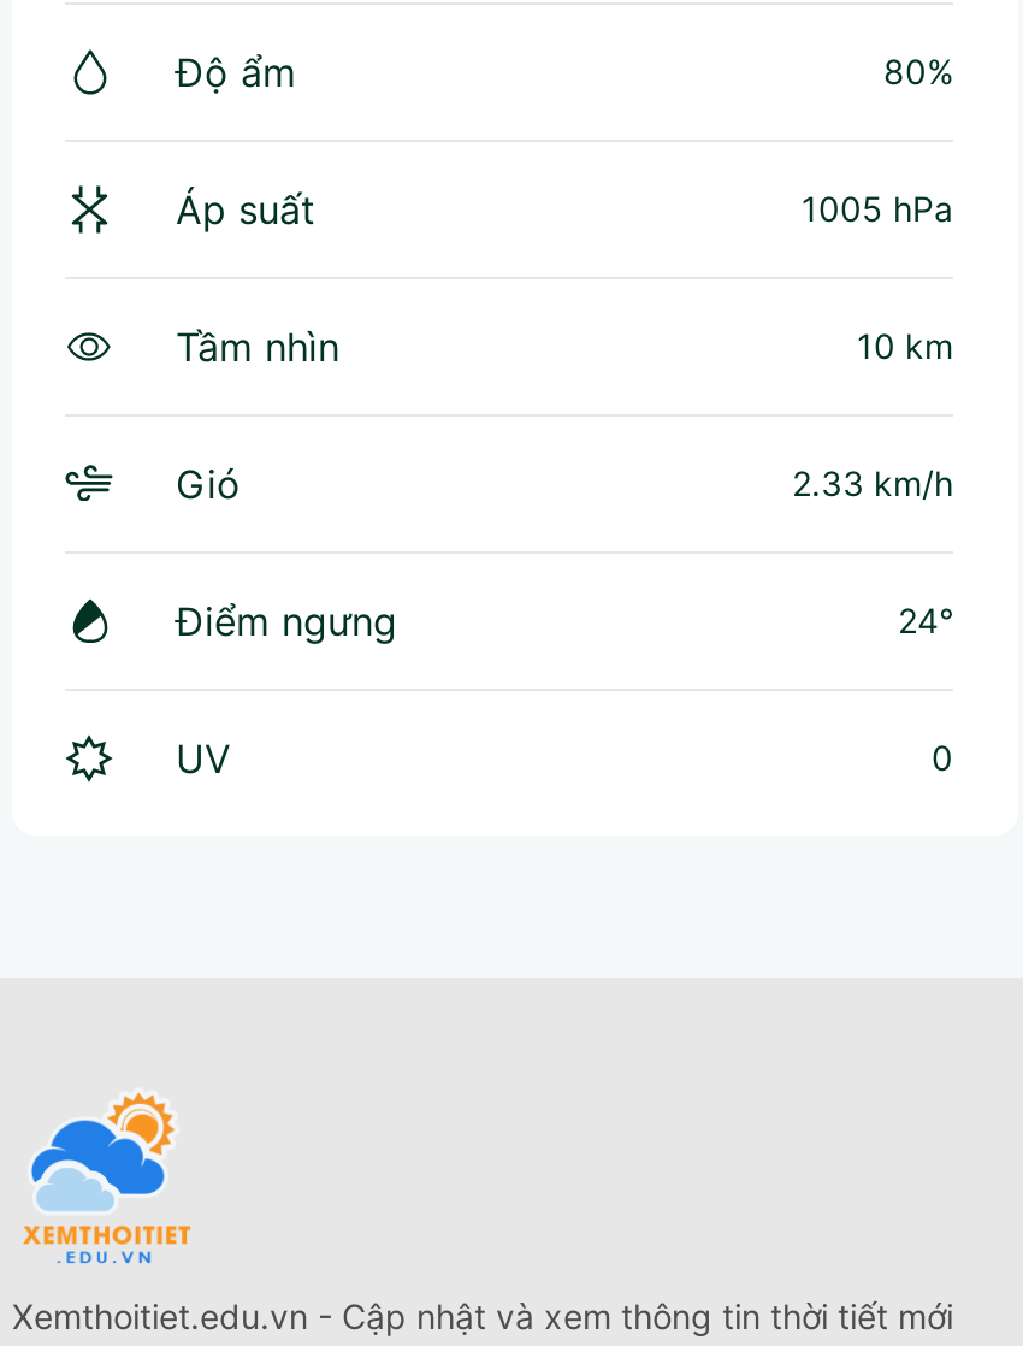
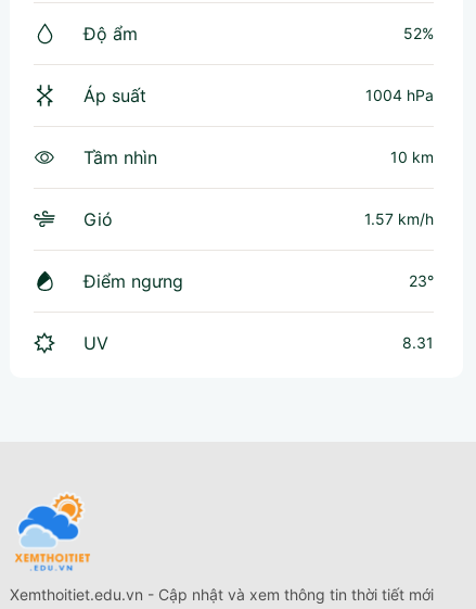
[883,50,953,91] 80% -> [403,23,434,42] 52%
[802,187,953,228] 1005 hPa -> [365,85,434,104] 1004 hPa
[792,461,953,502] 2.33 km/h -> [364,209,434,228] 1.57 km/h
[898,599,953,640] 24° -> [409,271,434,289] 23°
[932,736,953,777] 0 -> [402,333,434,351] 8.31

